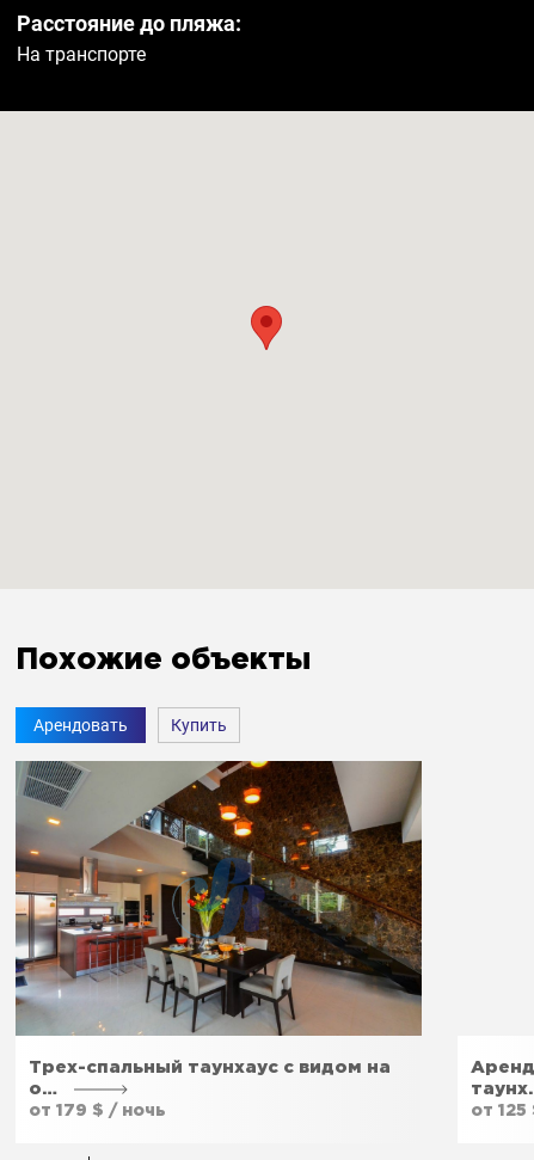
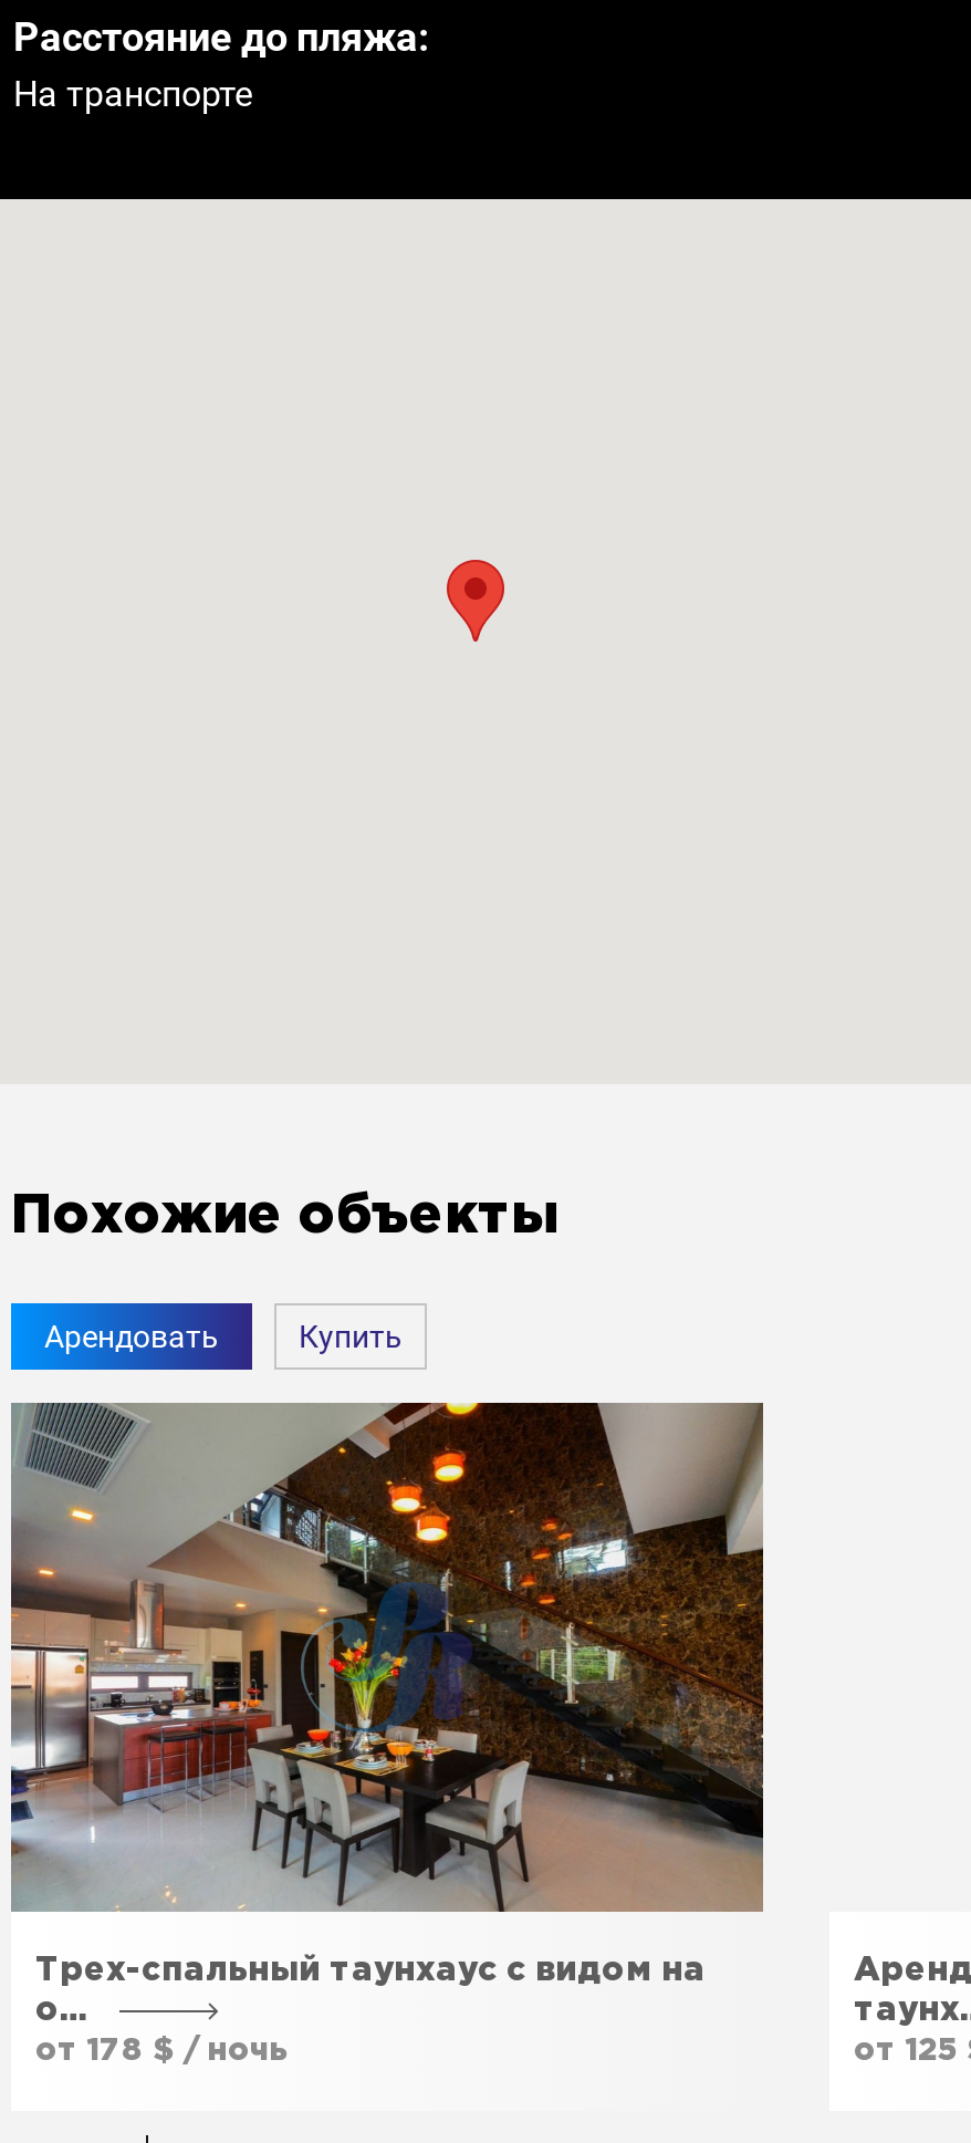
[29,1104,166,1118] от 179 $ / ночь -> [35,2038,290,2064] от 178 $ / ночь

